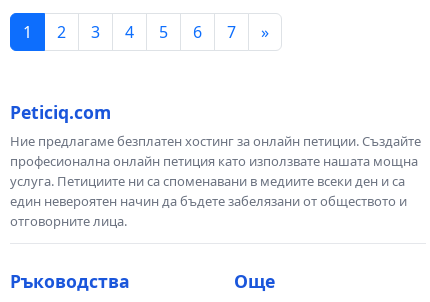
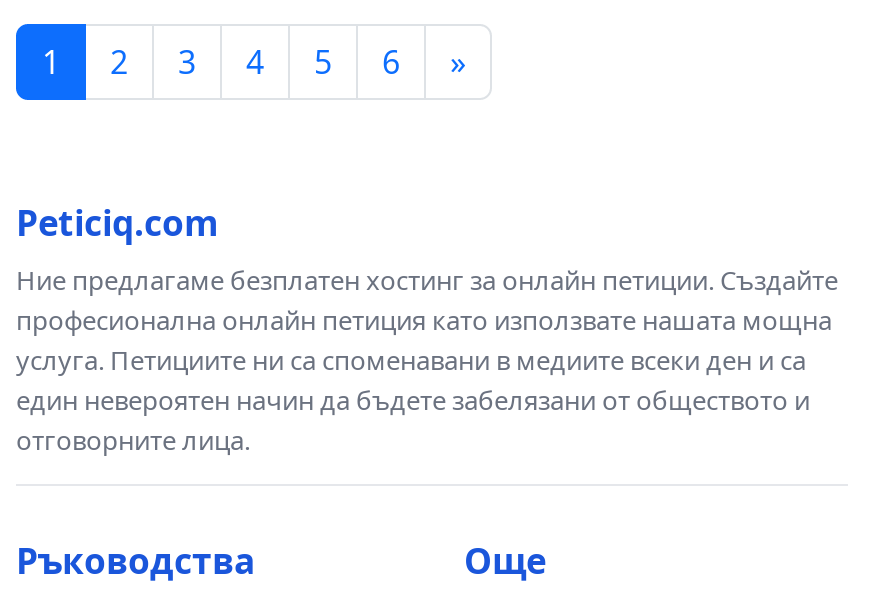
[227,21,236,43] 7 -> none

